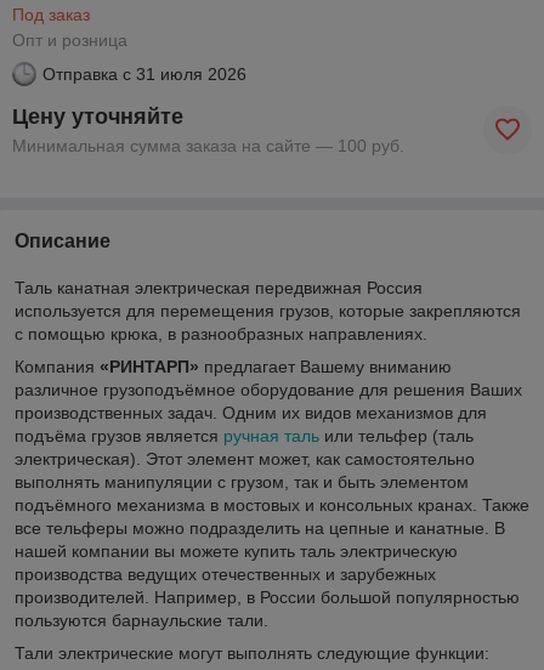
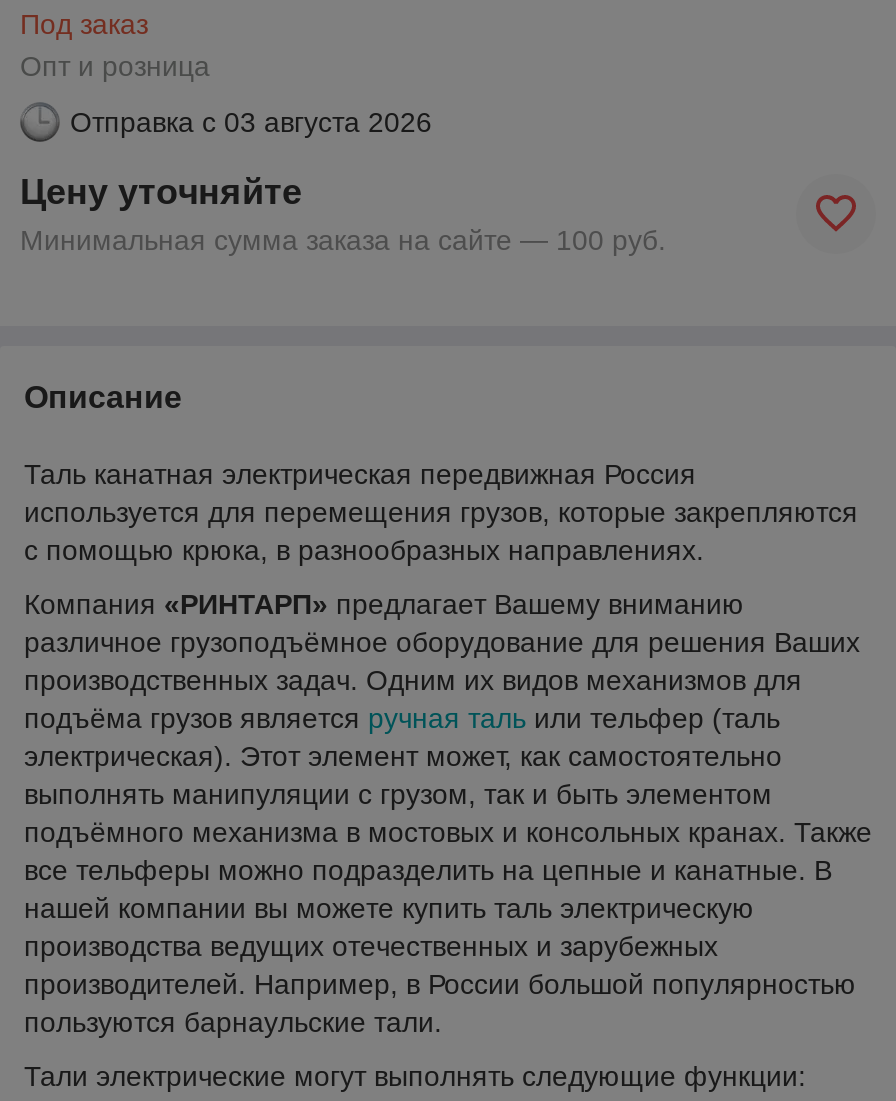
[42,64,246,84] Отправка с 31 июля 2026 -> [70,106,432,138] Отправка с 03 августа 2026

